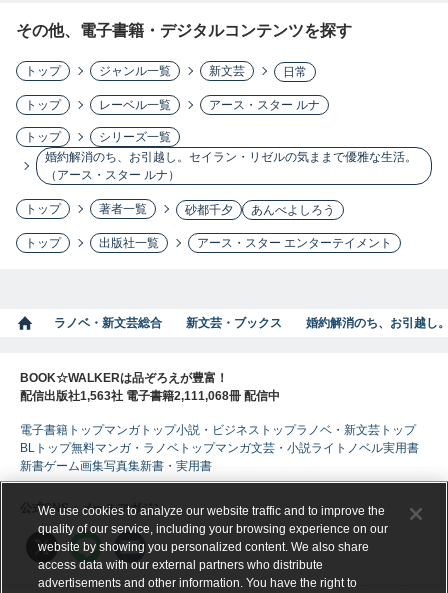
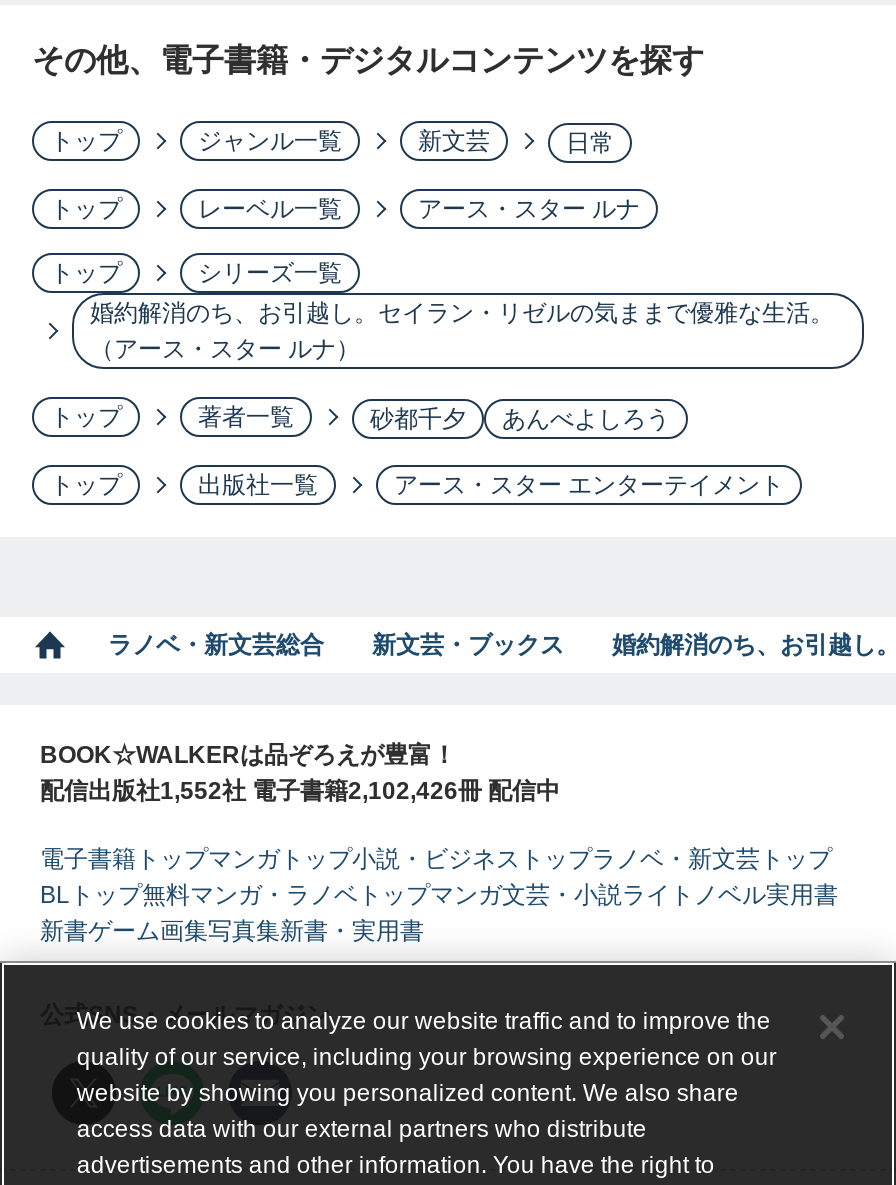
[20,389,280,403] 配信出版社1,563社 電子書籍2,111,068冊 配信中 -> [40,778,560,806] 配信出版社1,552社 電子書籍2,102,426冊 配信中

